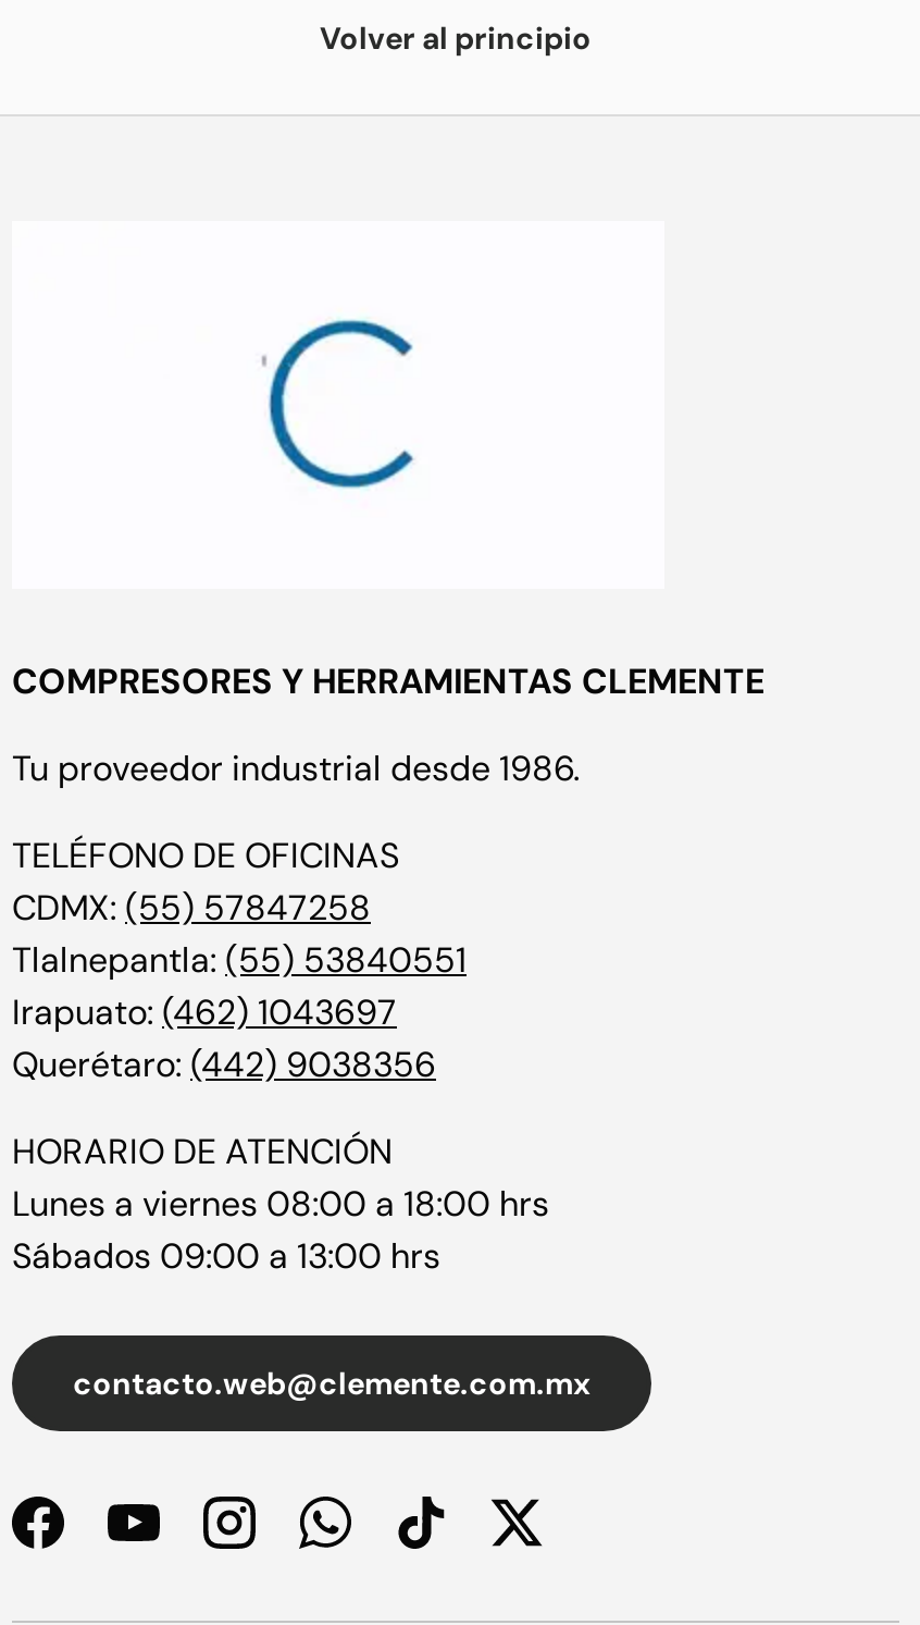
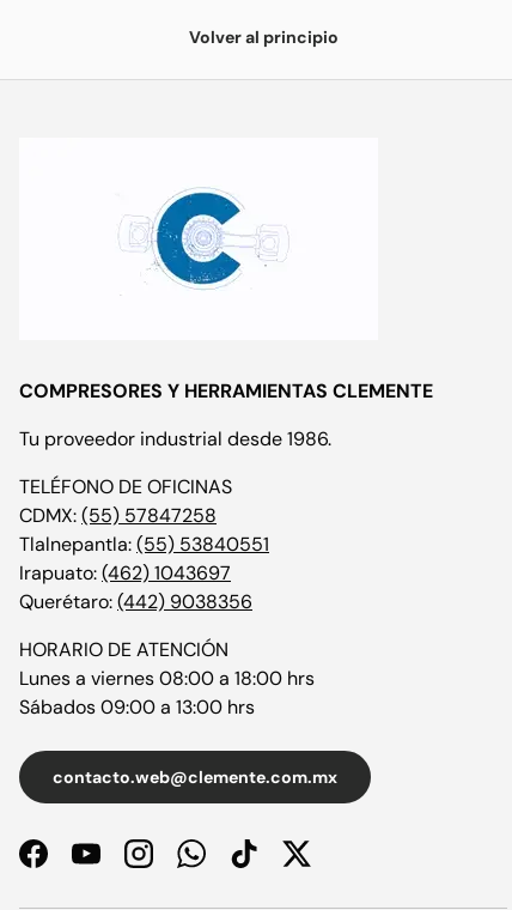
[260,330,412,482] [image] -> [151,198,240,278] [image]

